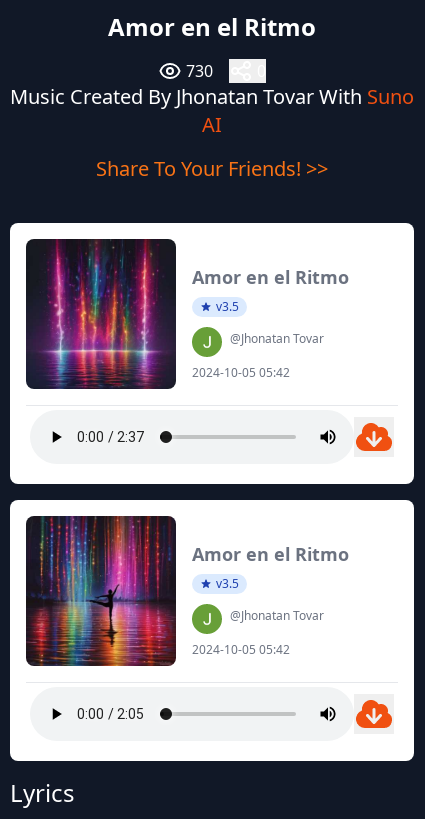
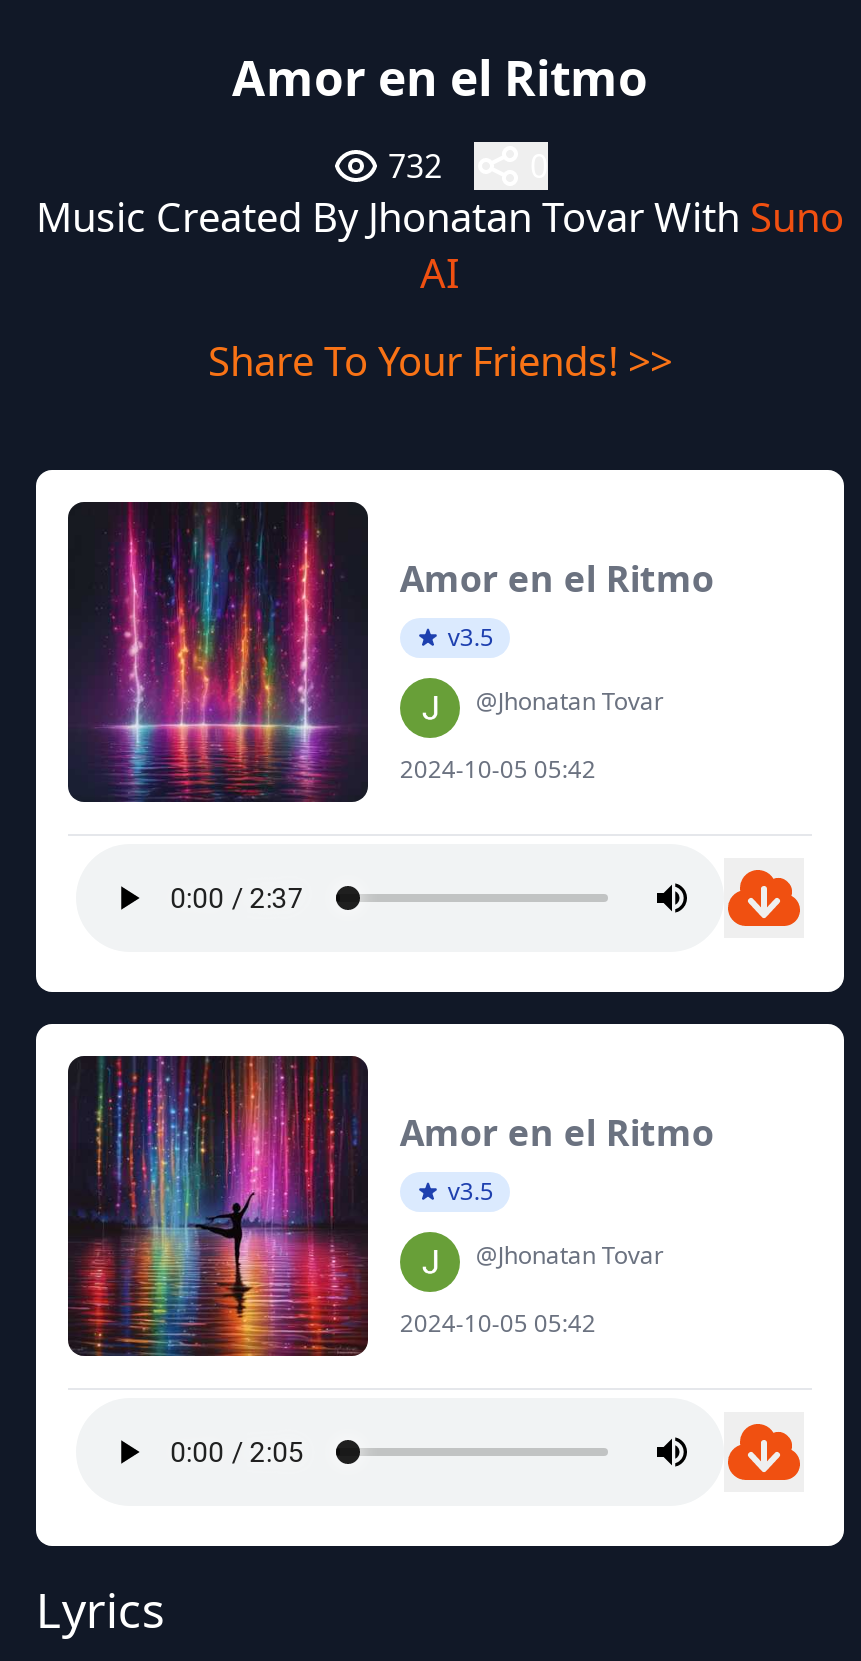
[186,60,266,82] 730 0 -> [388,144,548,188] 732 0

